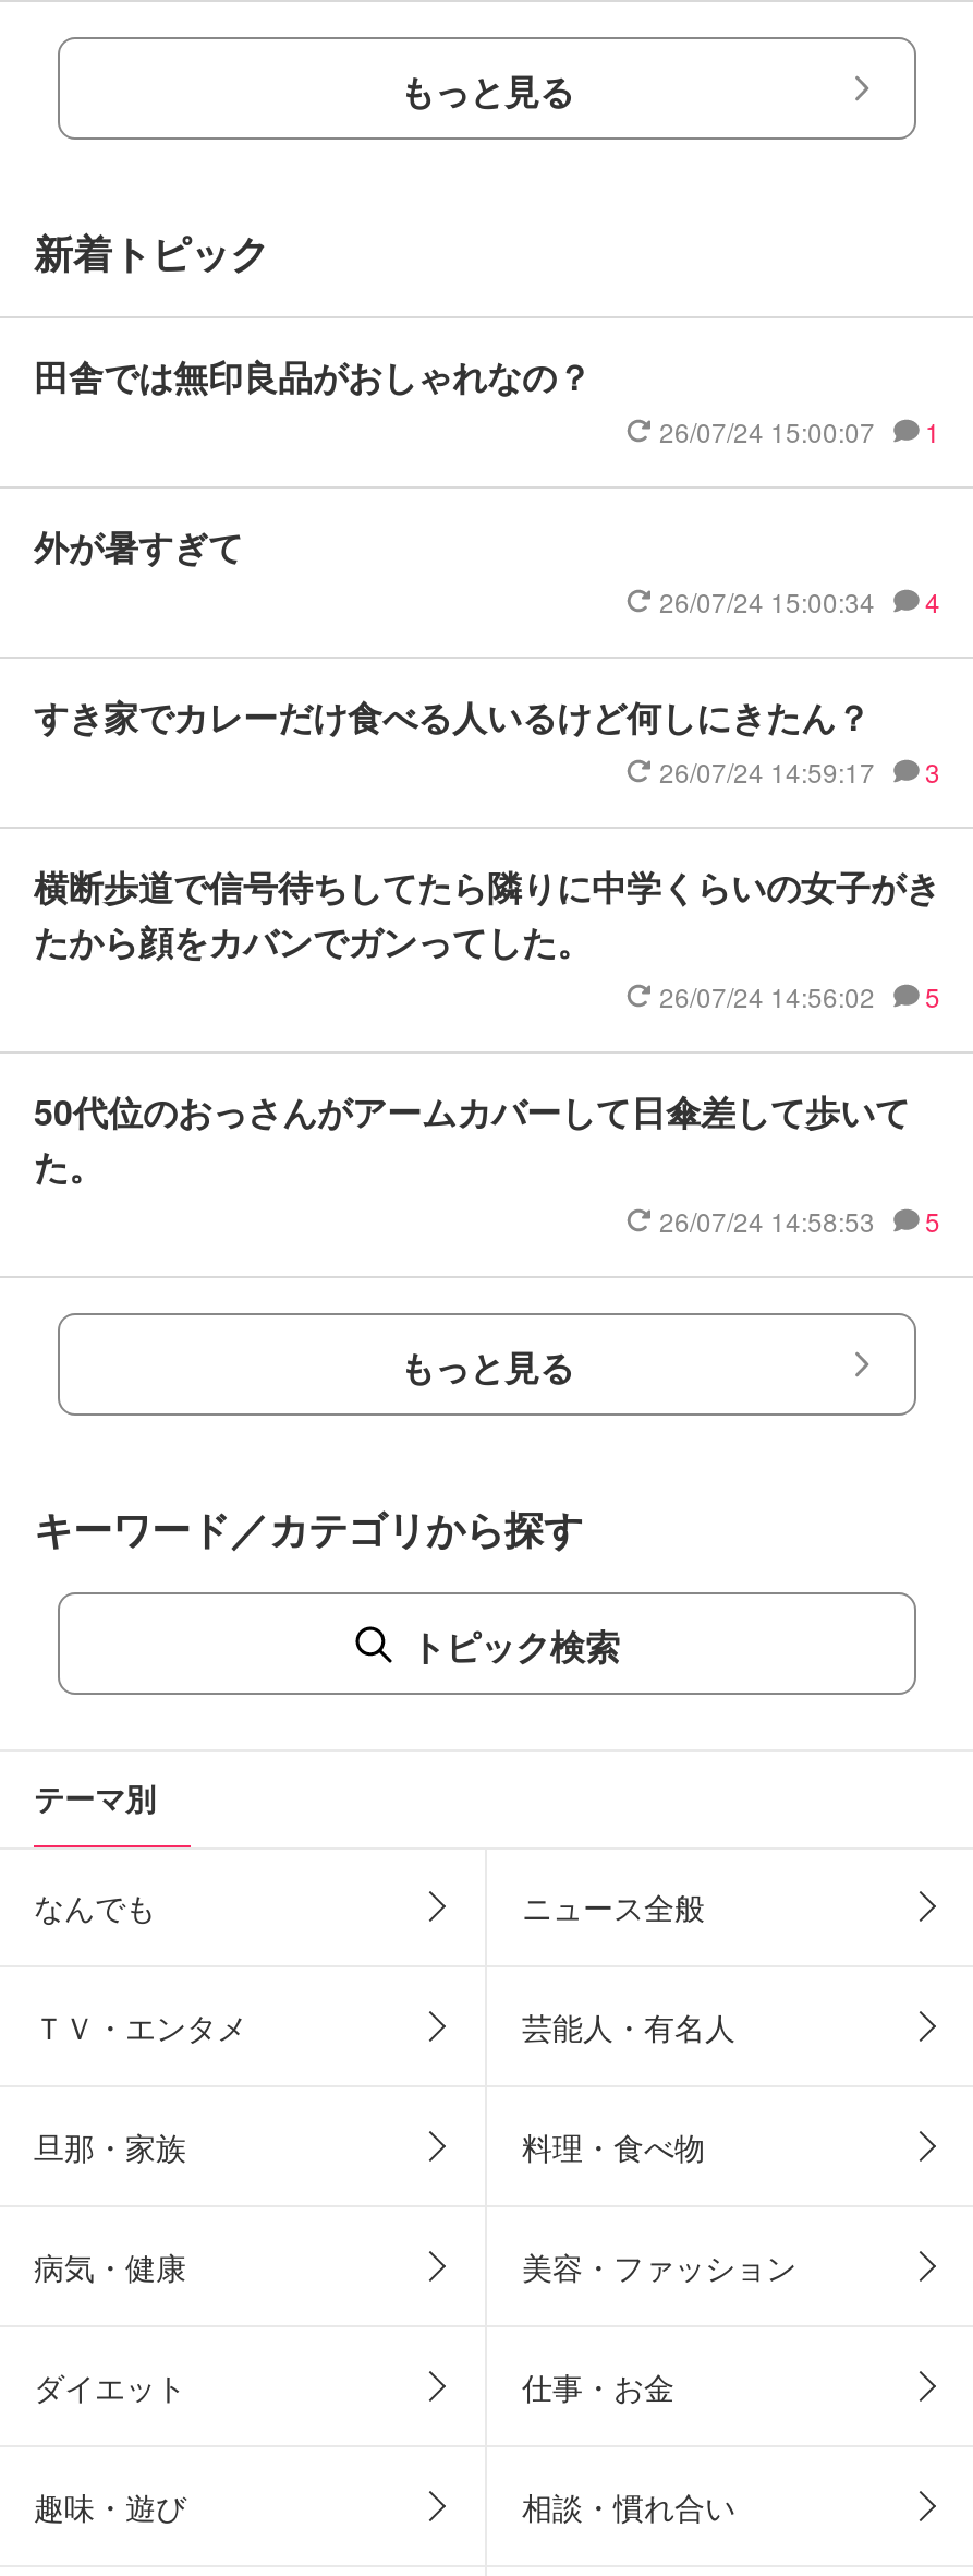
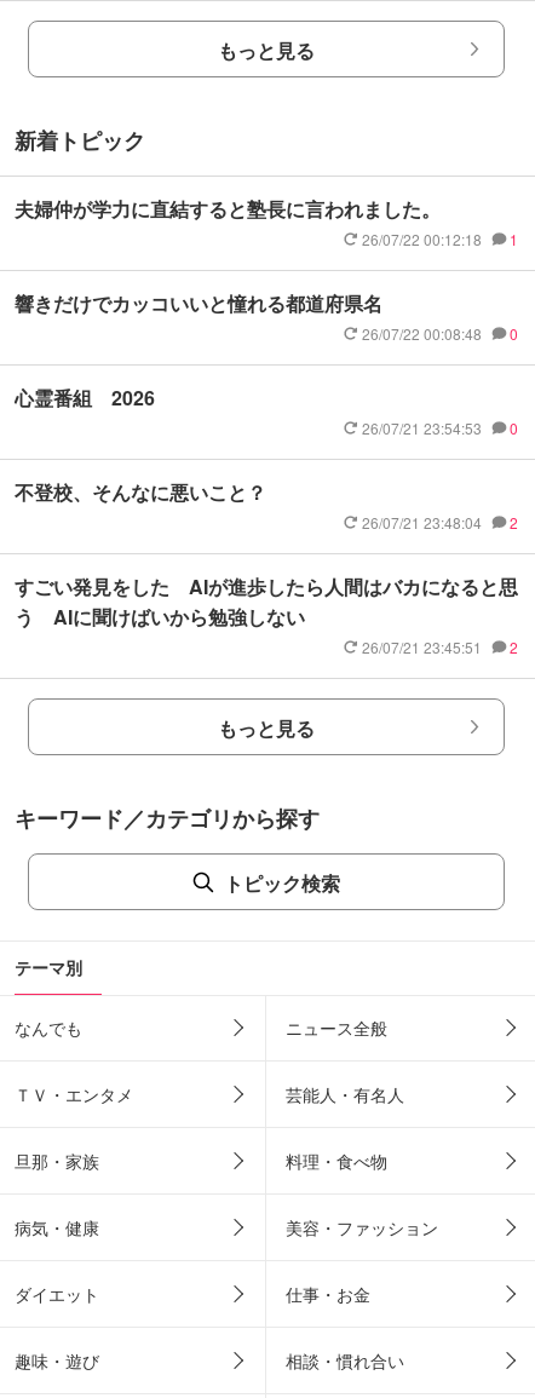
[34,351,875,449] 田舎では無印良品がおしゃれなの？ | 26/07/24 15:00:07 -> [15,195,482,249] 夫婦仲が学力に直結すると塾長に言われました。 | 26/07/22 00:12:18
[34,521,940,619] 外が暑すぎて | 26/07/24 15:00:34 | 4 -> [15,289,518,344] 響きだけでカッコいいと憧れる都道府県名 | 26/07/22 00:08:48 | 0
[34,691,940,790] すき家でカレーだけ食べる人いるけど何しにきたん？ | 26/07/24 14:59:17 | 3 -> [15,384,518,438] 心霊番組 2026 | 26/07/21 23:54:53 | 0
[34,862,940,1014] 横断歩道で信号待ちしてたら隣りに中学くらいの女子がき | たから顔をカバンでガンってした。 | 26/07/24 14:56:02 | 5 -> [15,478,518,533] 不登校、そんなに悪いこと？ | 26/07/21 23:48:04 | 2
[34,1086,940,1239] 50代位のおっさんがアームカバーして日傘差して歩いて | た。 | 26/07/24 14:58:53 | 5 -> [15,573,518,657] すごい発見をした AIが進歩したら人間はバカになると思 | う AIに聞けばいから勉強しない | 26/07/21 23:45:51 | 2

